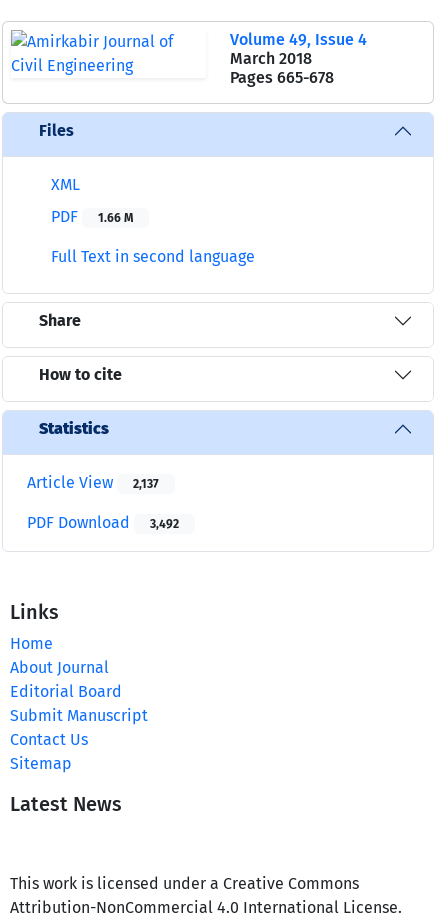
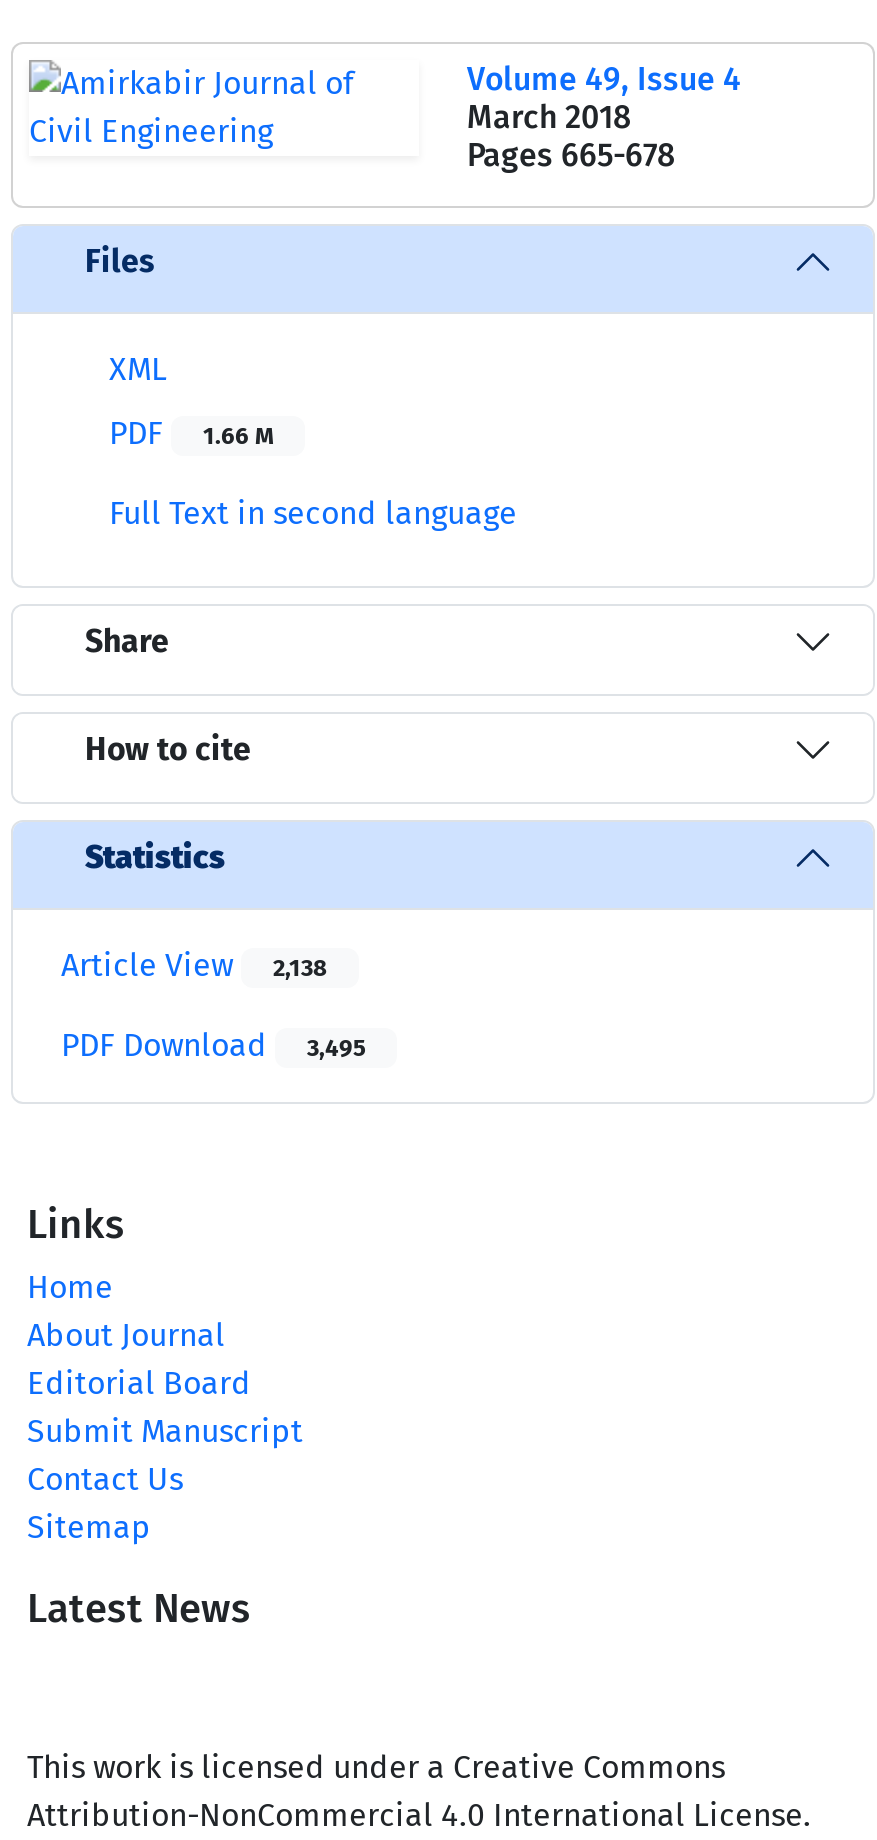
[27,473,159,492] Article View 2,137 -> [61,946,327,984] Article View 2,138
[27,513,179,532] PDF Download 3,492 -> [61,1026,365,1064] PDF Download 3,495

